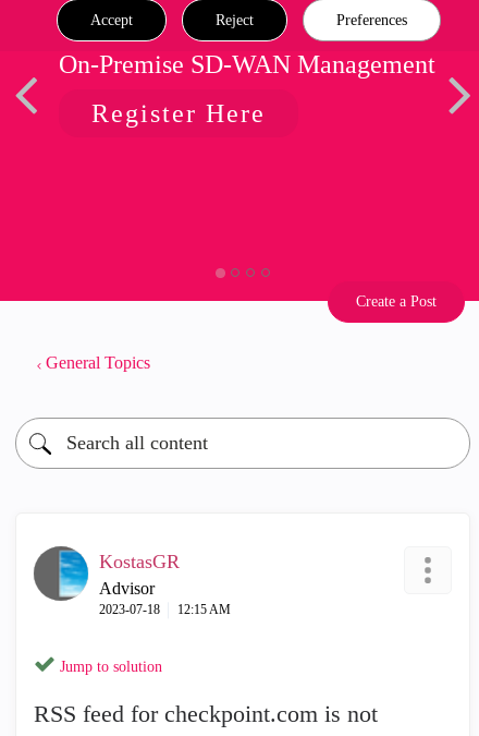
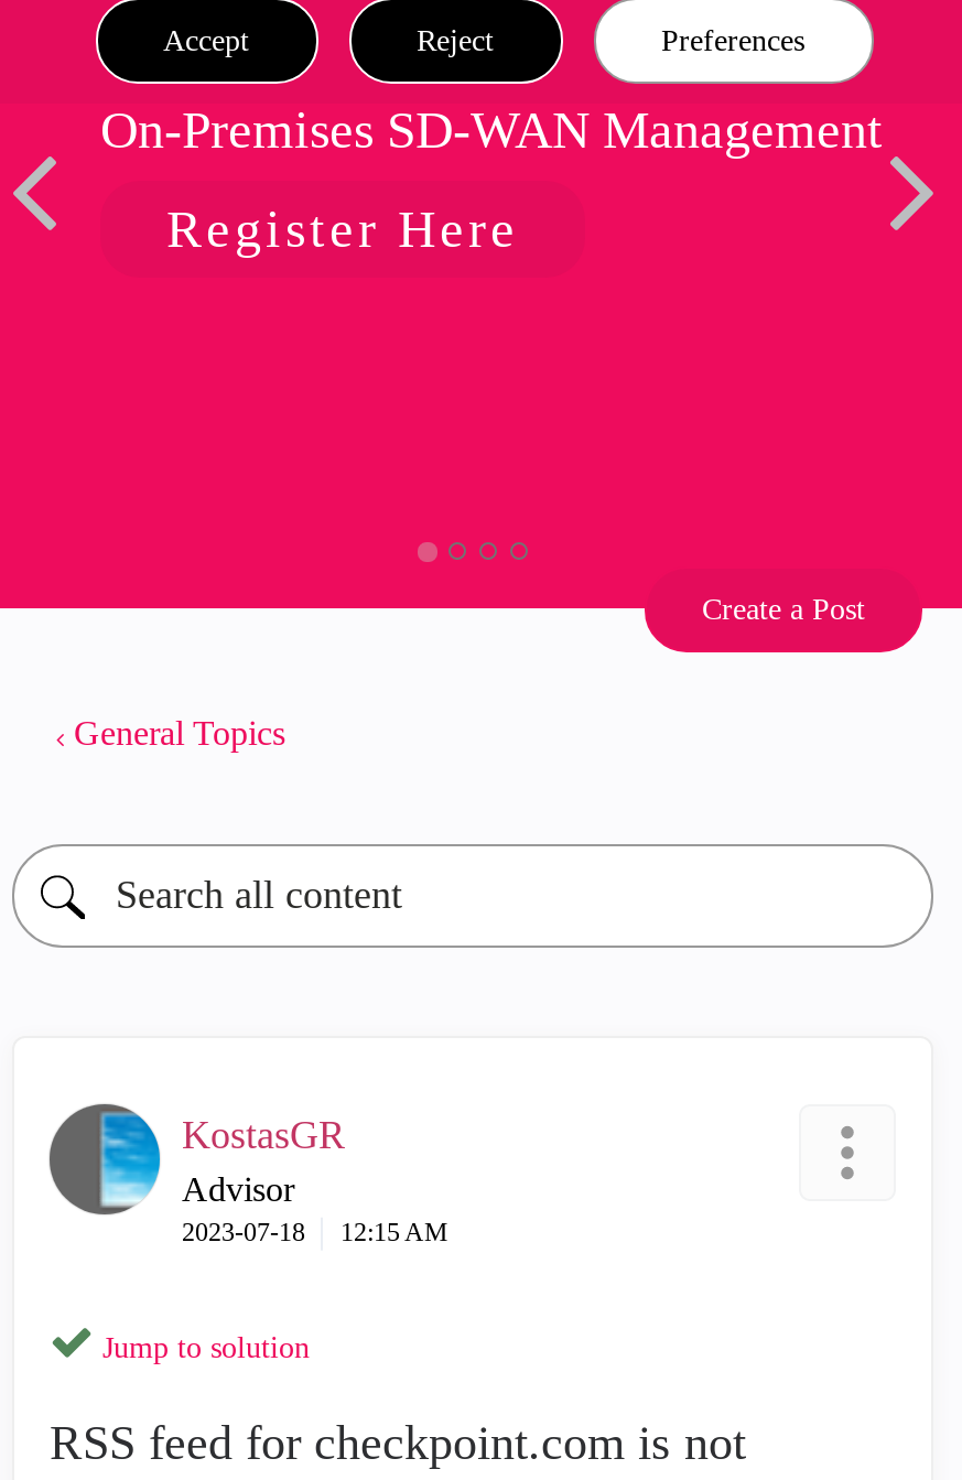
[59,50,435,79] On-Premise SD-WAN Management -> [100,101,883,159] On-Premises SD-WAN Management

